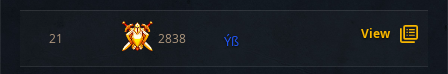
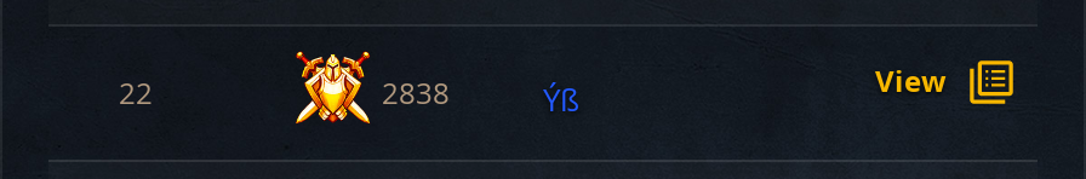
[49,30,63,46] 21 -> [119,73,153,111] 22

